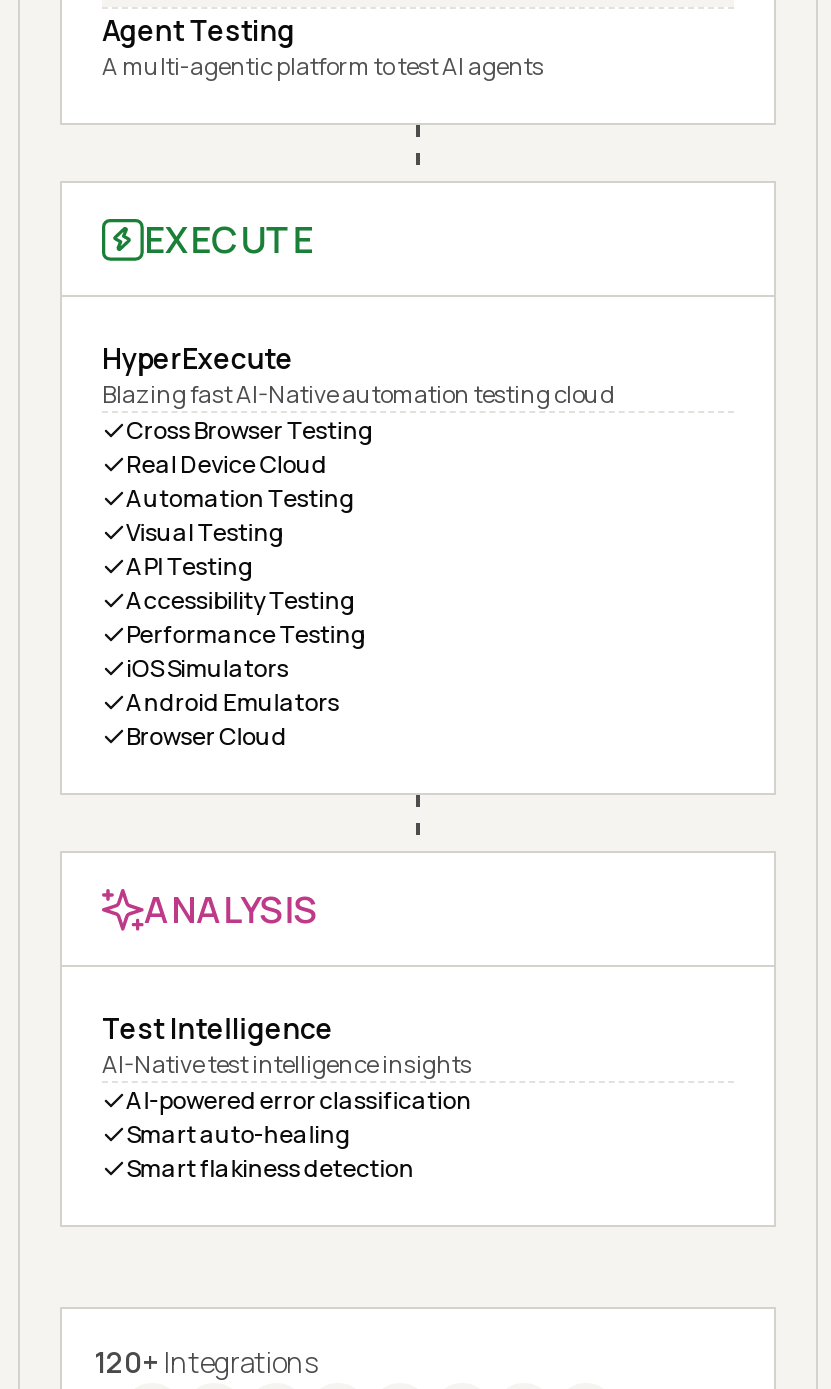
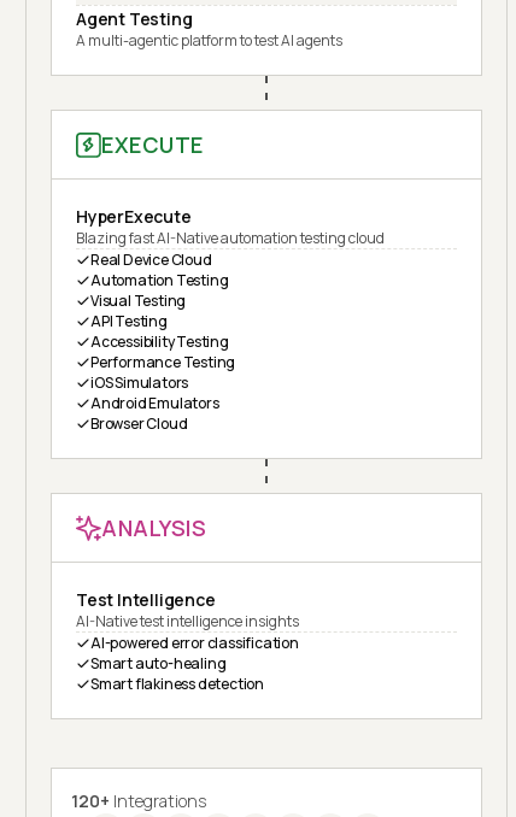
[126,413,374,447] Cross Browser Testing -> none

